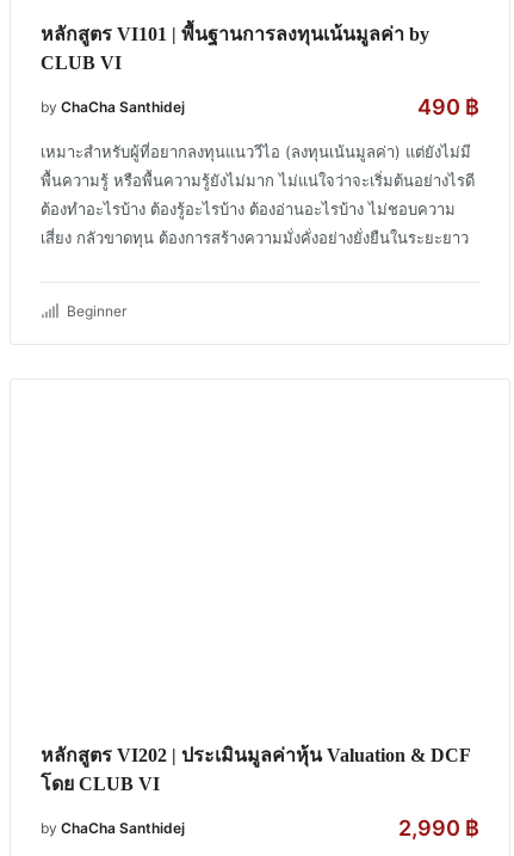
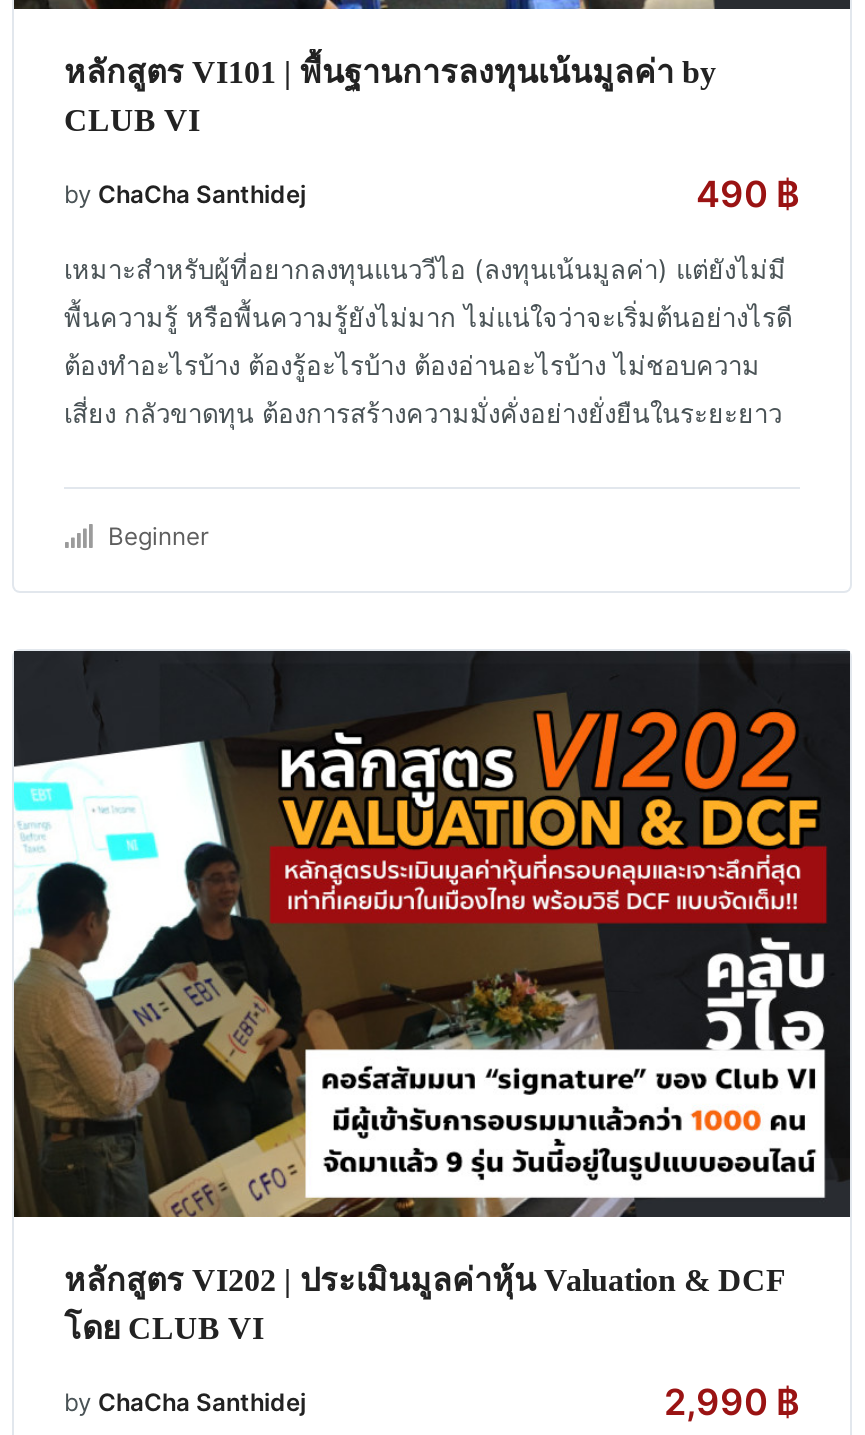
none -> [12,648,852,1220] [image]

